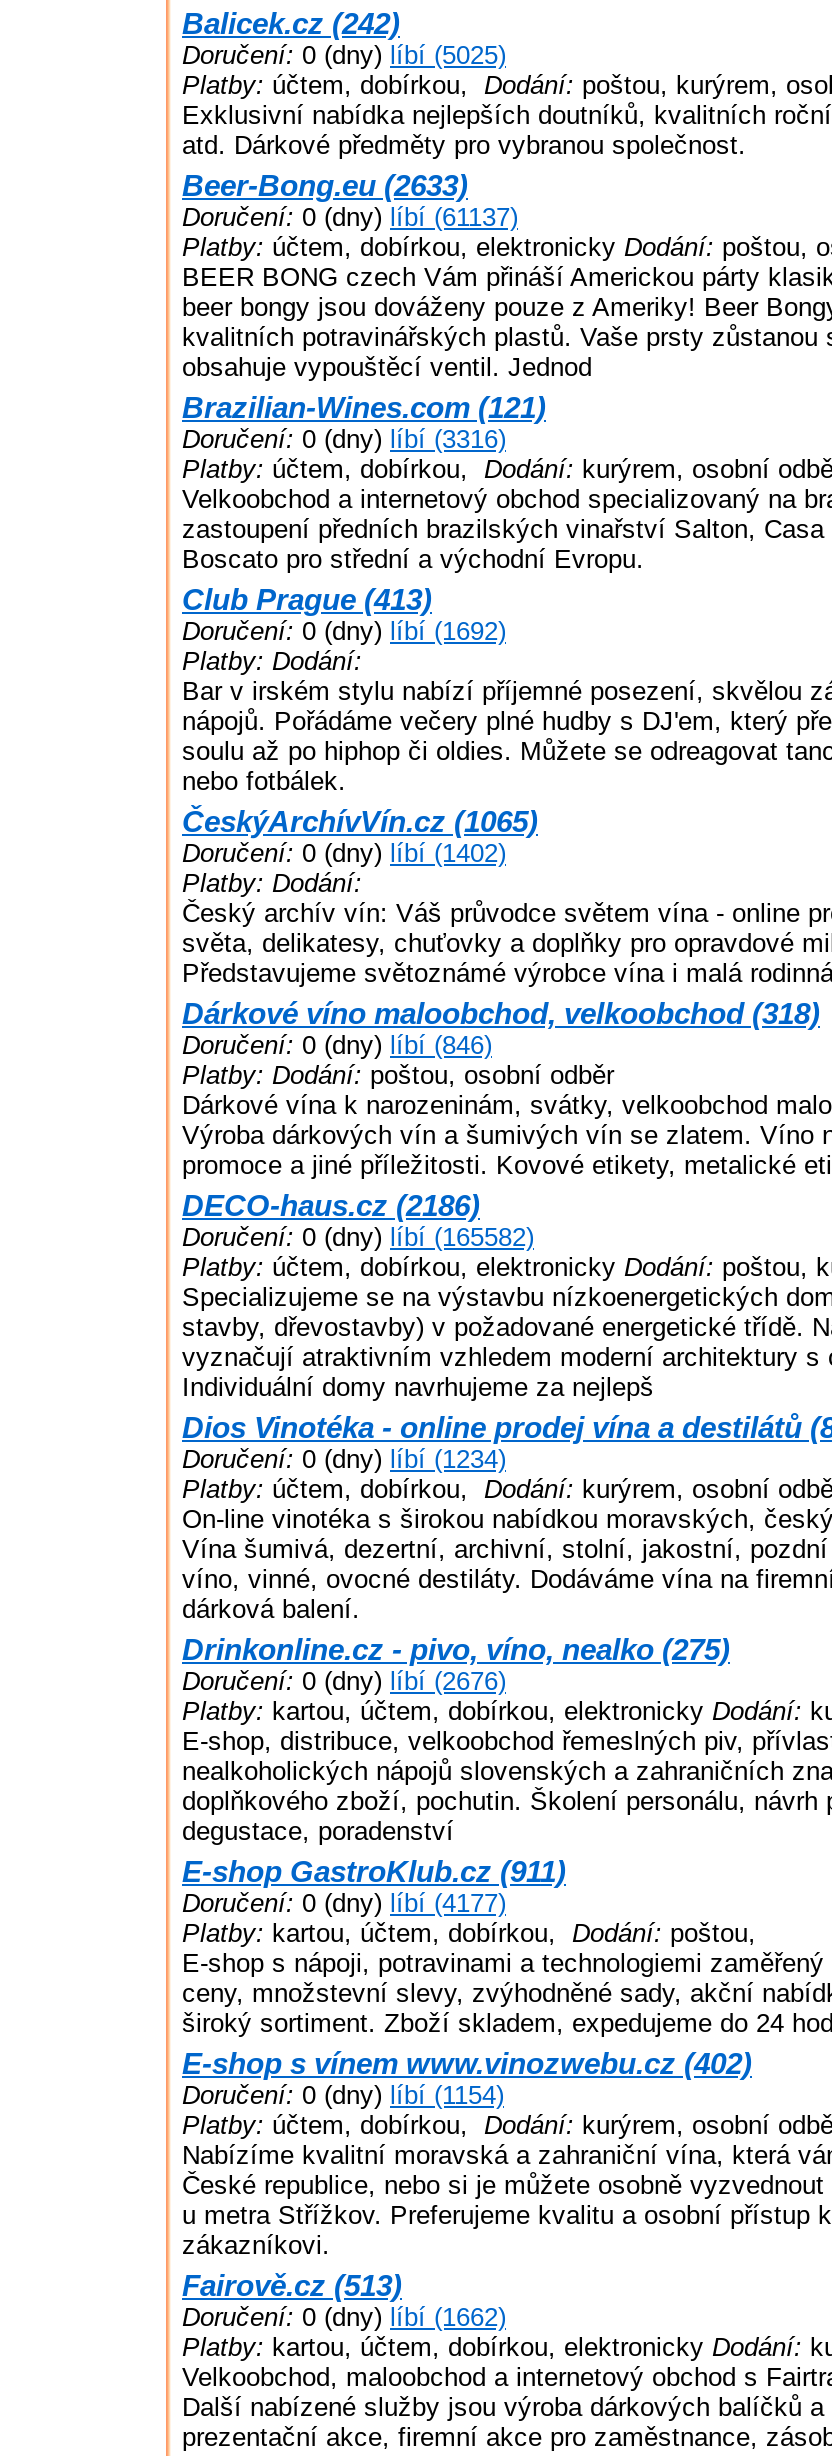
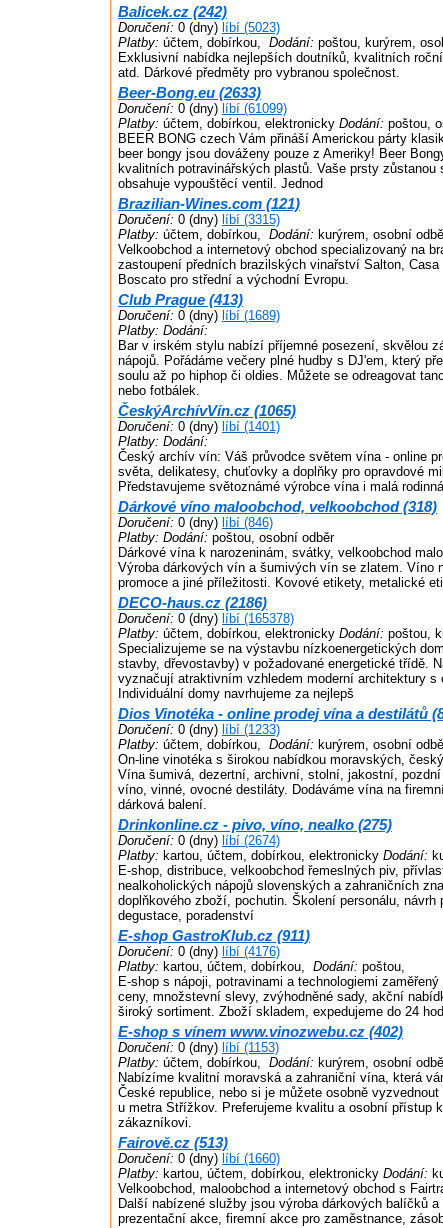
[182,40,506,70] Doručení: 0 (dny) líbí (5025) -> [118,20,280,35] Doručení: 0 (dny) líbí (5023)
[182,202,518,232] Doručení: 0 (dny) líbí (61137) -> [118,101,287,116] Doručení: 0 (dny) líbí (61099)
[182,424,506,454] Doručení: 0 (dny) líbí (3316) -> [118,212,280,227] Doručení: 0 (dny) líbí (3315)
[182,616,506,646] Doručení: 0 (dny) líbí (1692) -> [118,308,280,323] Doručení: 0 (dny) líbí (1689)
[182,838,506,868] Doručení: 0 (dny) líbí (1402) -> [118,419,280,434] Doručení: 0 (dny) líbí (1401)
[182,1222,534,1252] Doručení: 0 (dny) líbí (165582) -> [118,611,294,626] Doručení: 0 (dny) líbí (165378)
[182,1444,506,1474] Doručení: 0 (dny) líbí (1234) -> [118,722,280,737] Doručení: 0 (dny) líbí (1233)
[182,1666,506,1696] Doručení: 0 (dny) líbí (2676) -> [118,833,280,848] Doručení: 0 (dny) líbí (2674)
[182,1888,506,1918] Doručení: 0 (dny) líbí (4177) -> [118,944,280,959] Doručení: 0 (dny) líbí (4176)
[182,2080,504,2110] Doručení: 0 (dny) líbí (1154) -> [118,1040,279,1055] Doručení: 0 (dny) líbí (1153)
[182,2302,506,2332] Doručení: 0 (dny) líbí (1662) -> [118,1151,280,1166] Doručení: 0 (dny) líbí (1660)

